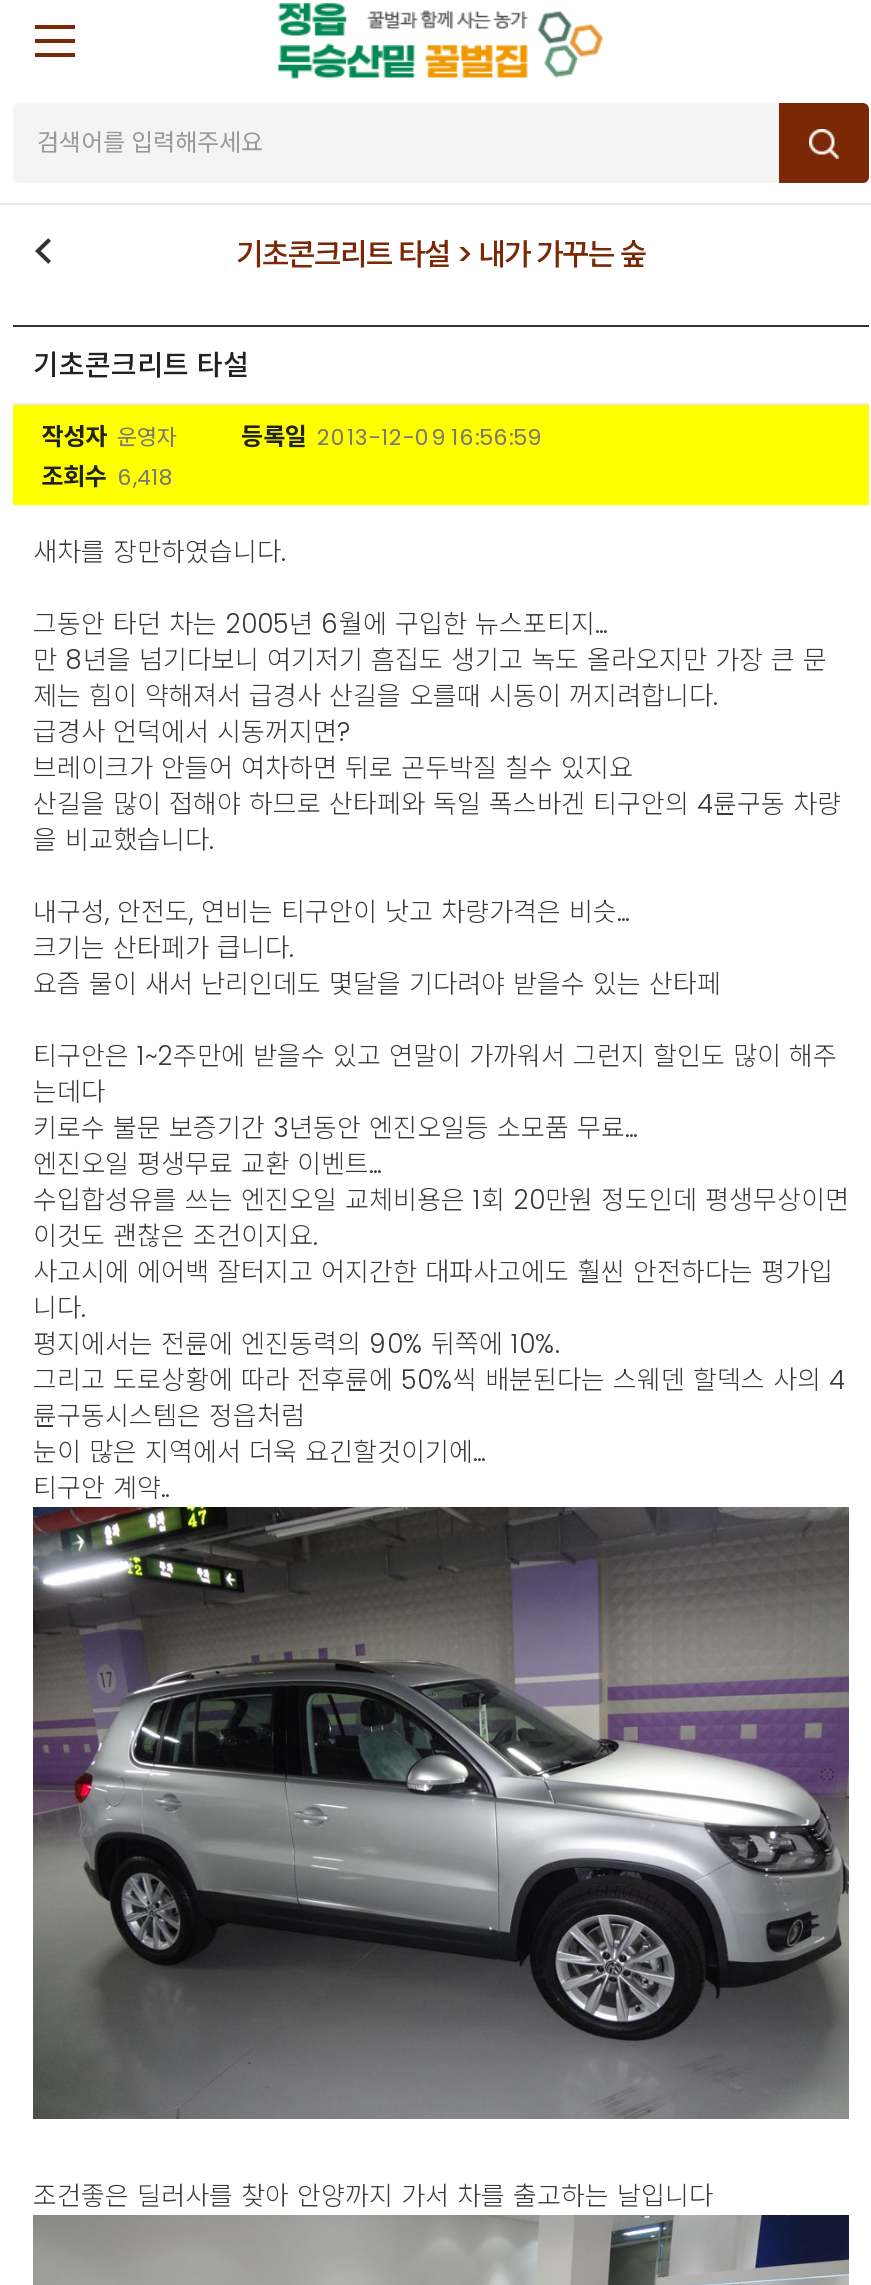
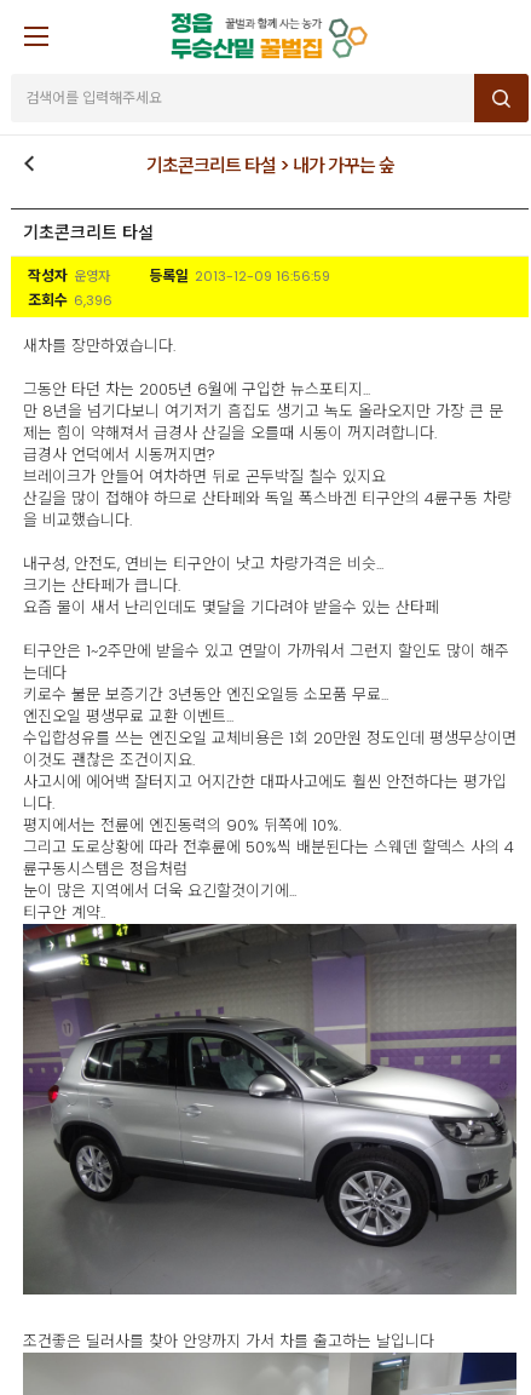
[41,459,173,493] 조회수 6,418 -> [28,289,112,310] 조회수 6,396

